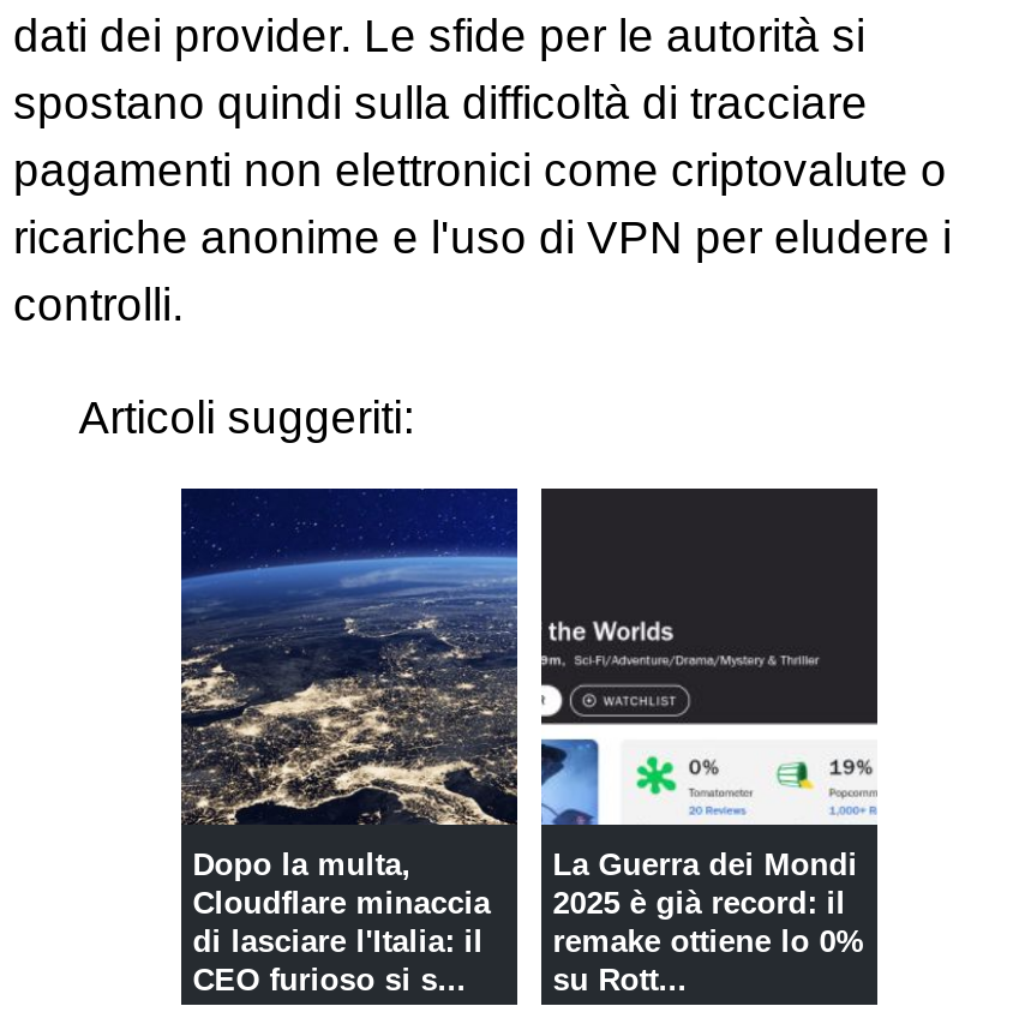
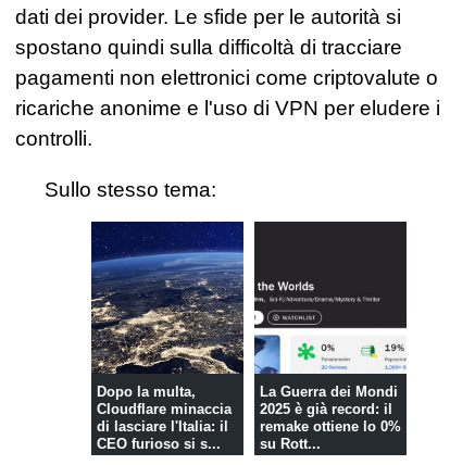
[78,393,415,443] Articoli suggeriti: -> [45,178,217,201] Sullo stesso tema:

